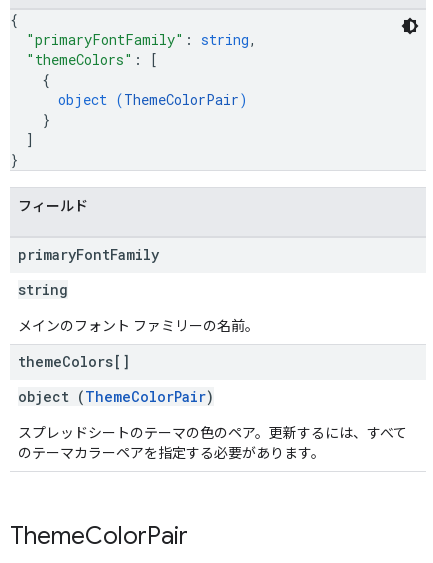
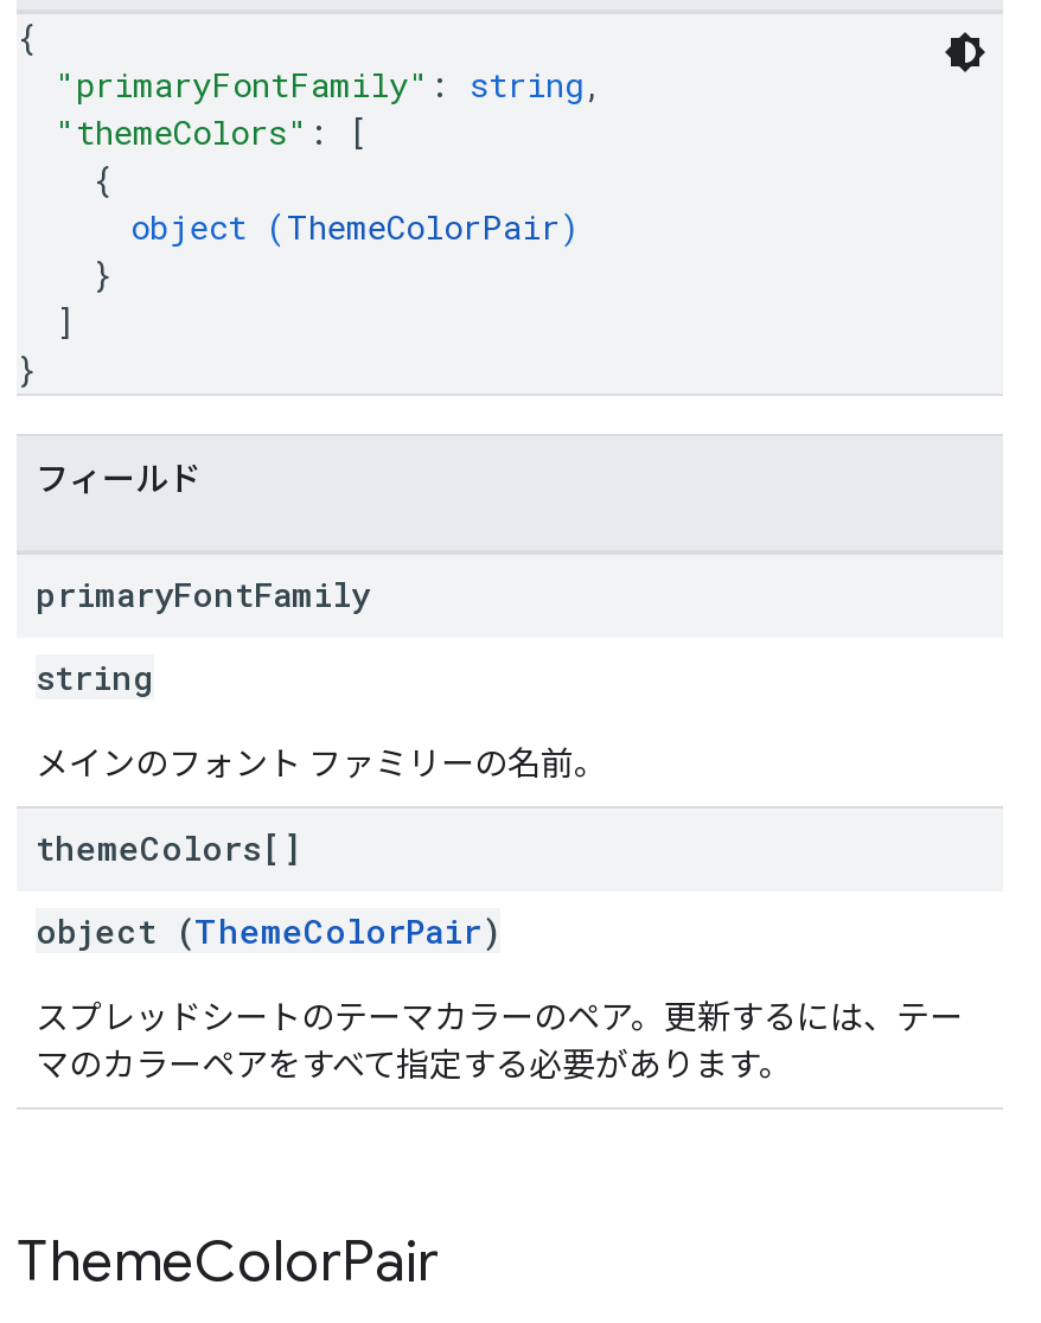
[18,425,407,461] スプレッドシートのテーマの色のペア。更新するには、すべて | のテーマカラーペアを指定する必要があります。 -> [36,998,963,1084] スプレッドシートのテーマカラーのペア。更新するには、テー | マのカラーペアをすべて指定する必要があります。

